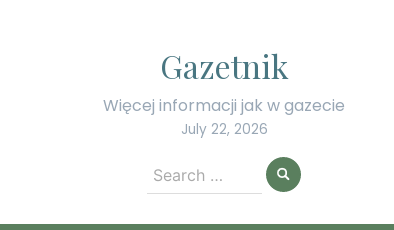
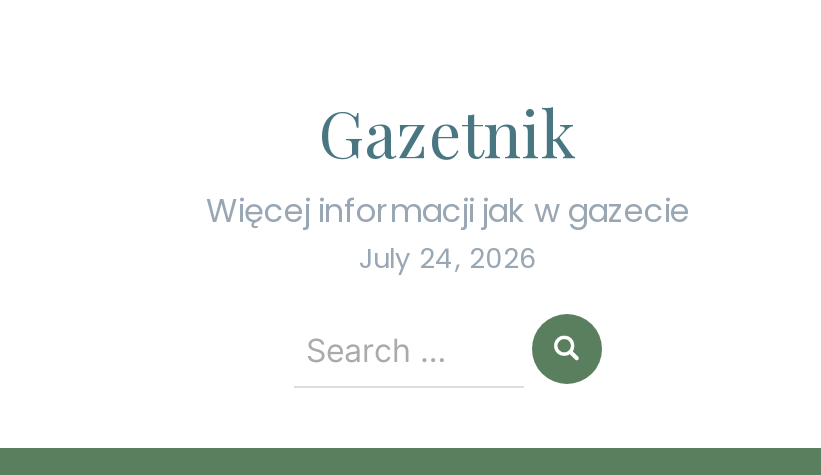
[180,120,267,139] July 22, 2026 -> [359,240,537,278] July 24, 2026

